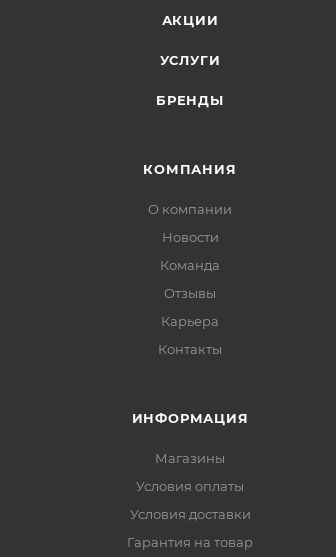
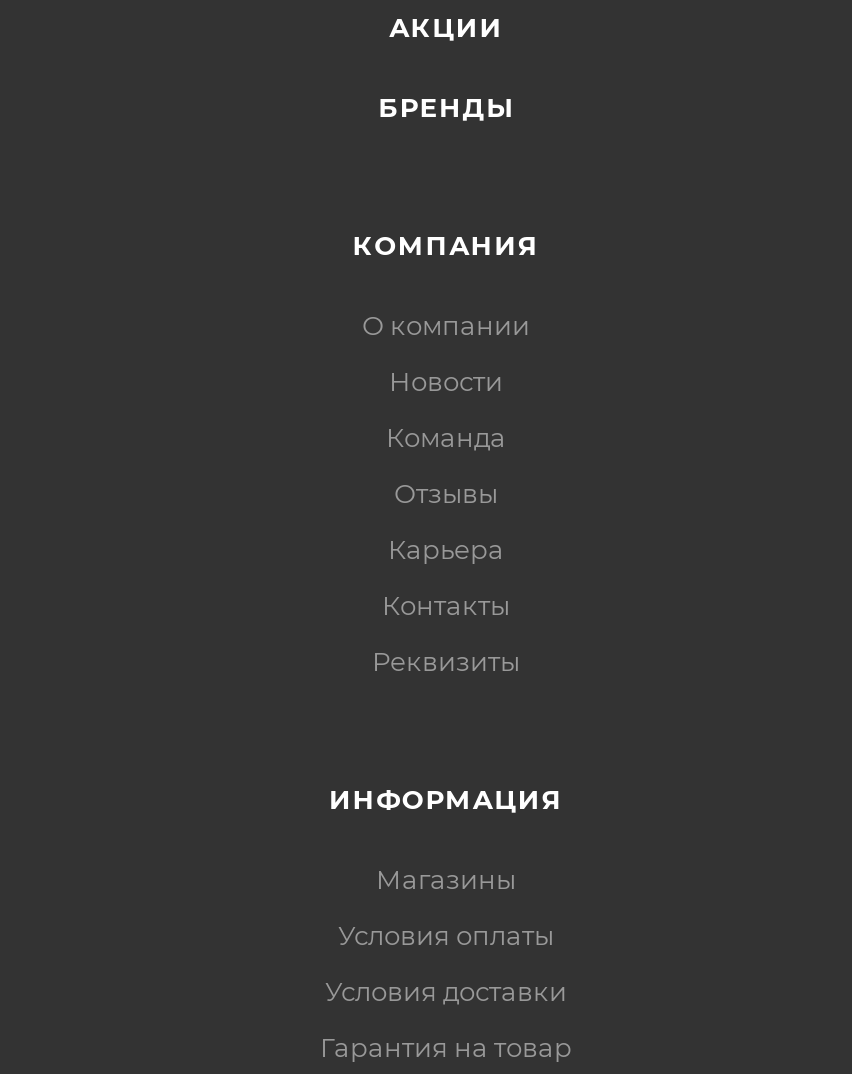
[160,52,220,68] УСЛУГИ -> none
moved [143,92,237,357] -> [353,90,539,620]: БРЕНДЫ | КОМПАНИЯ | О компании | Новости | Команда | Отзывы | Карьера | Контакты
none -> [372,644,520,676] Реквизиты

